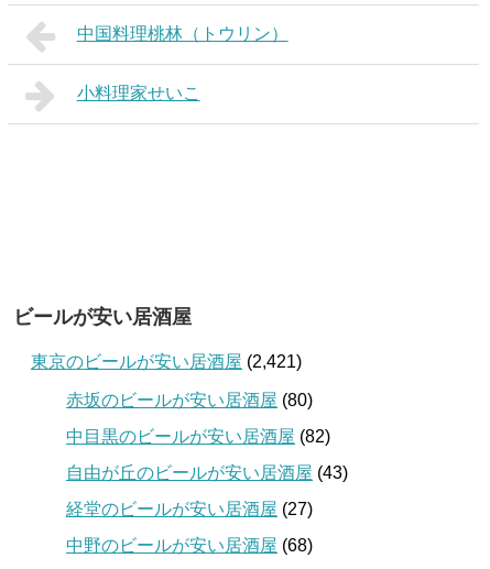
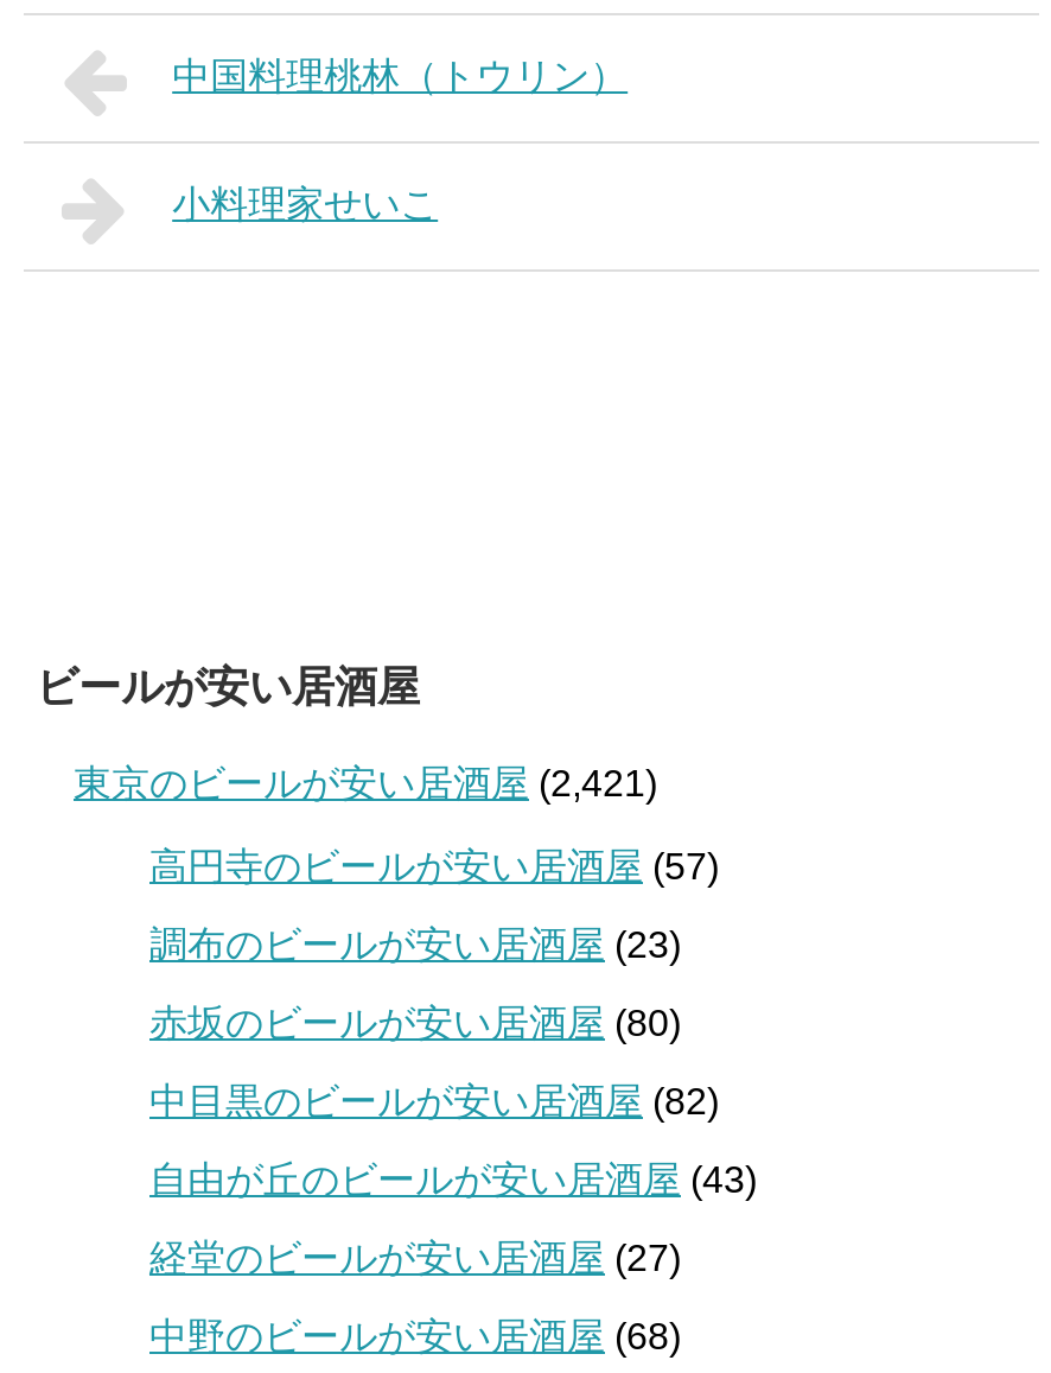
none -> [149,846,719,965] 高円寺のビールが安い居酒屋(57) | 調布のビールが安い居酒屋(23)

